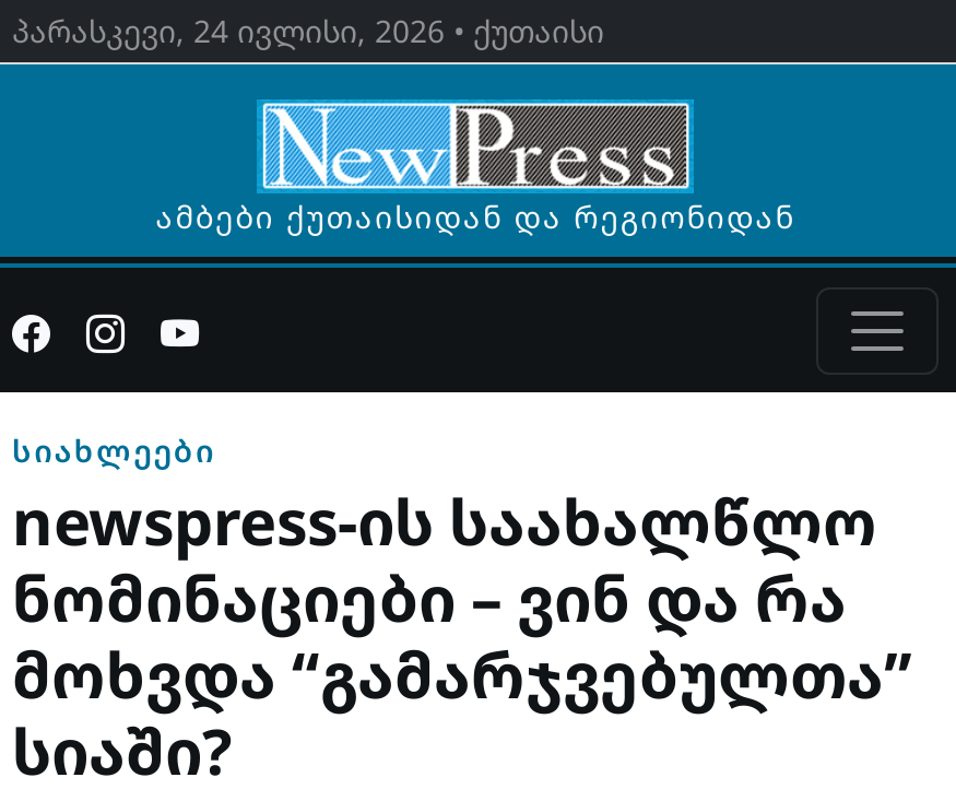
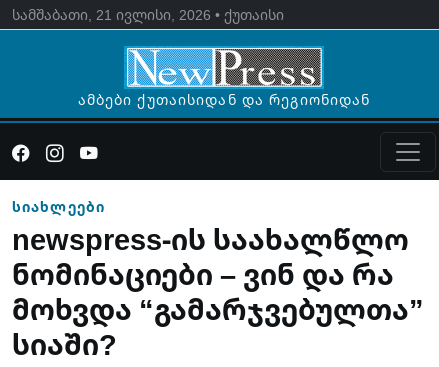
[12,10,604,51] პარასკევი, 24 ივლისი, 2026 • ქუთაისი -> [12,5,284,24] სამშაბათი, 21 ივლისი, 2026 • ქუთაისი

